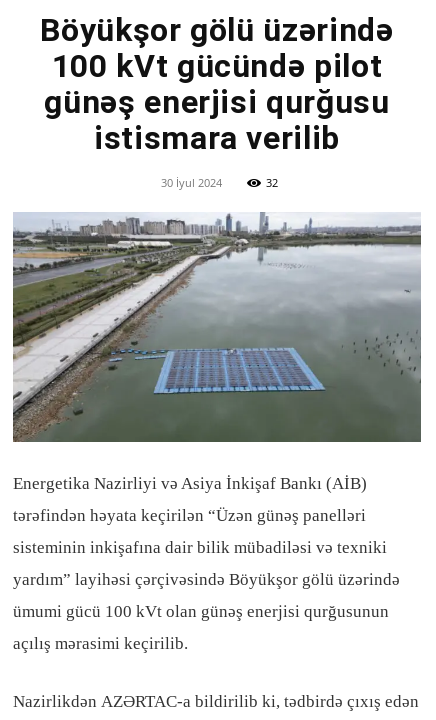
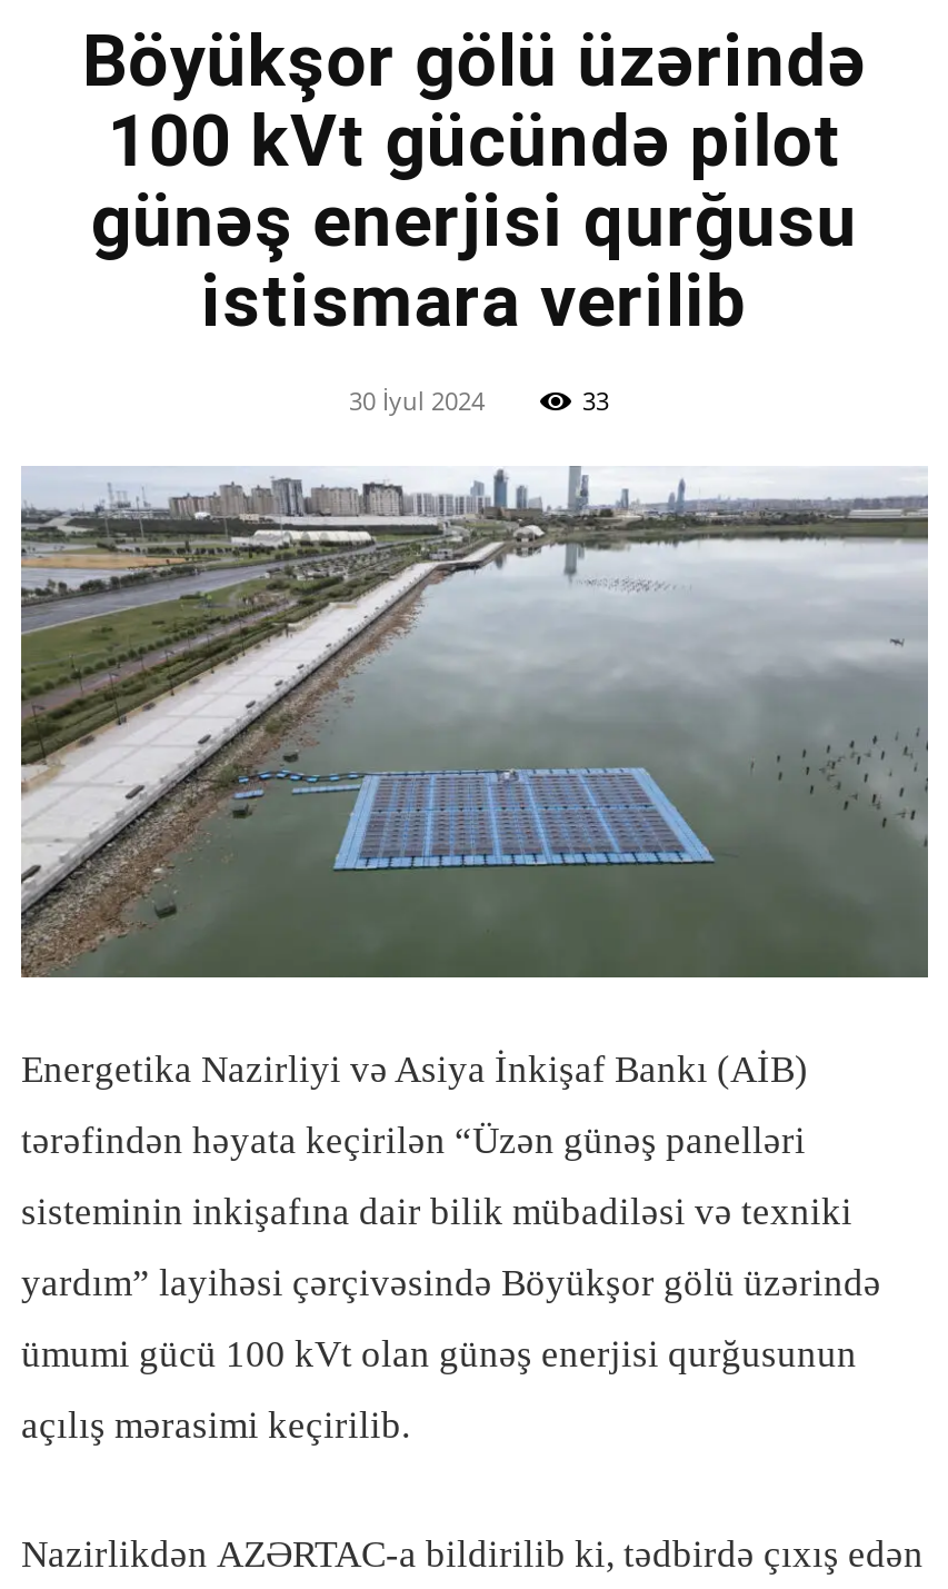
[265,175,277,190] 32 -> [582,384,609,417] 33

